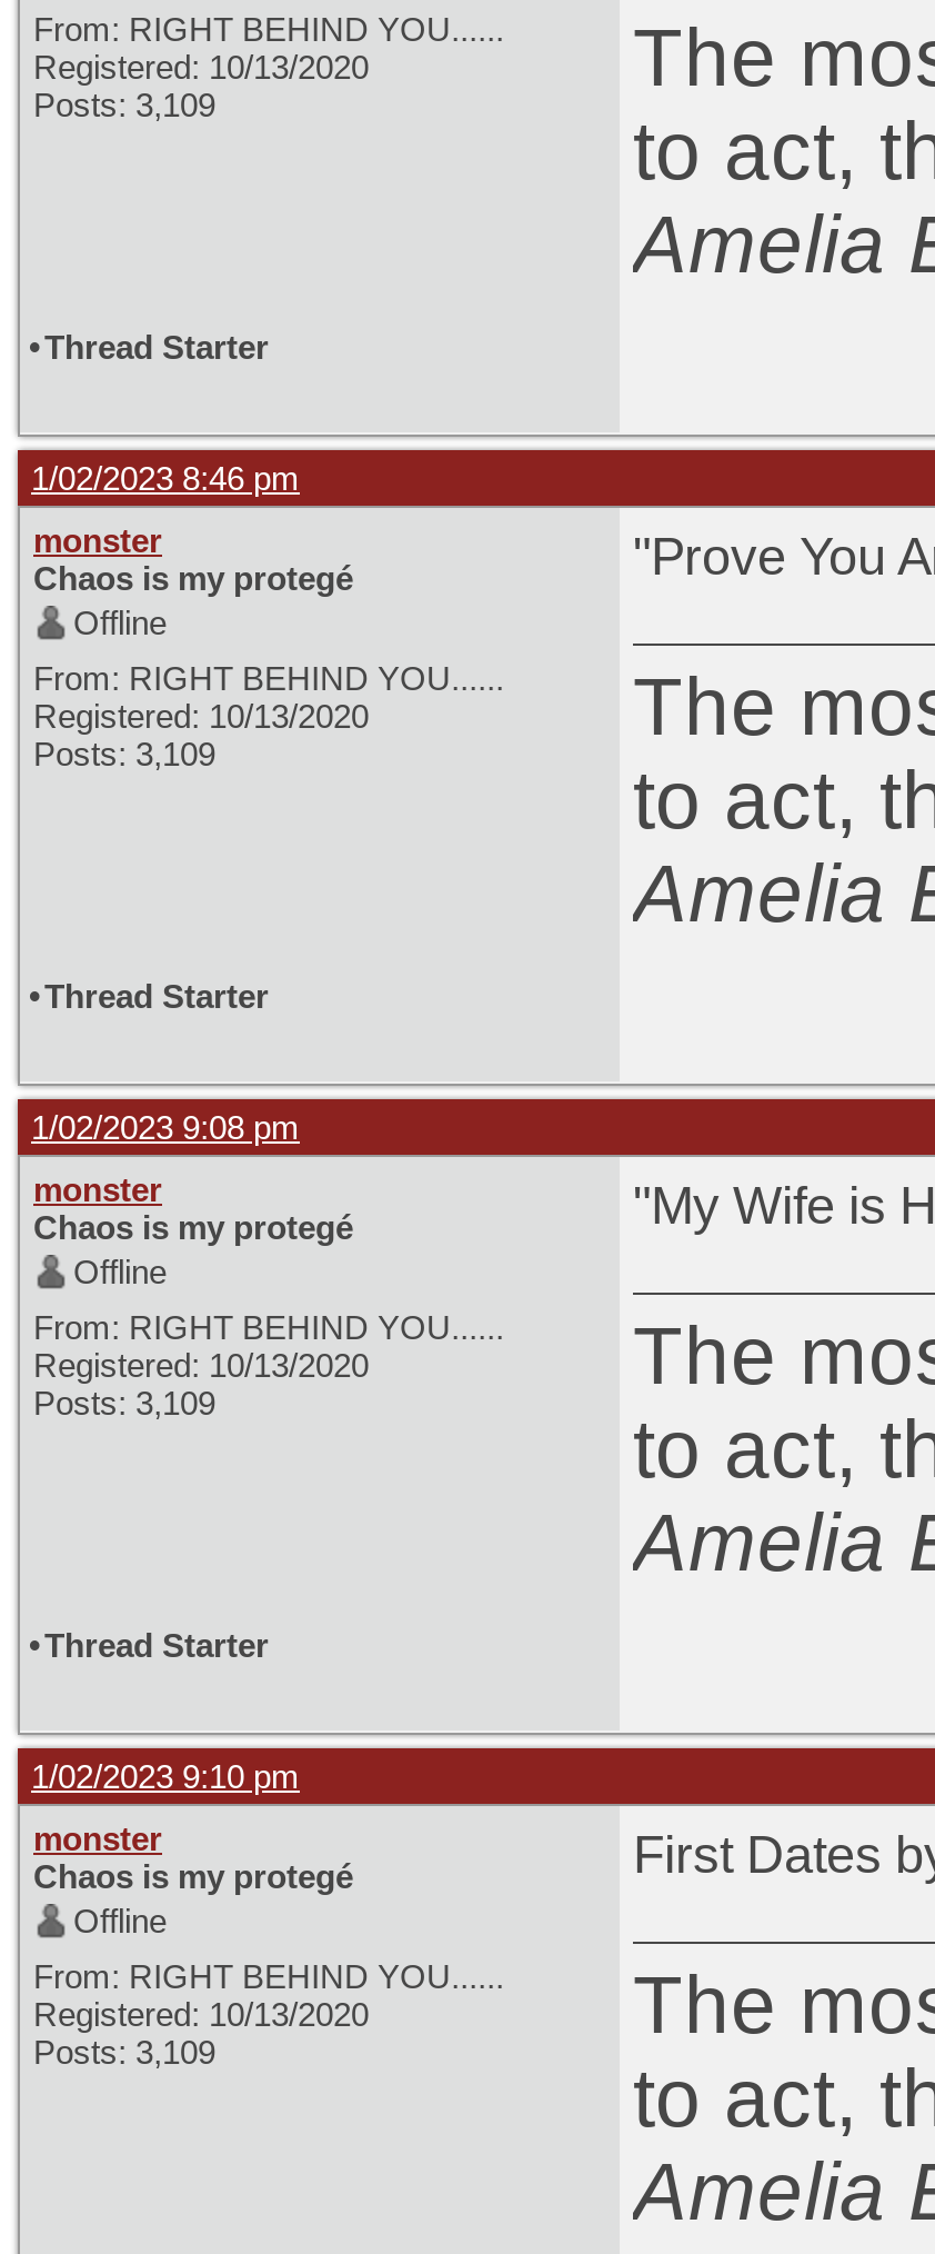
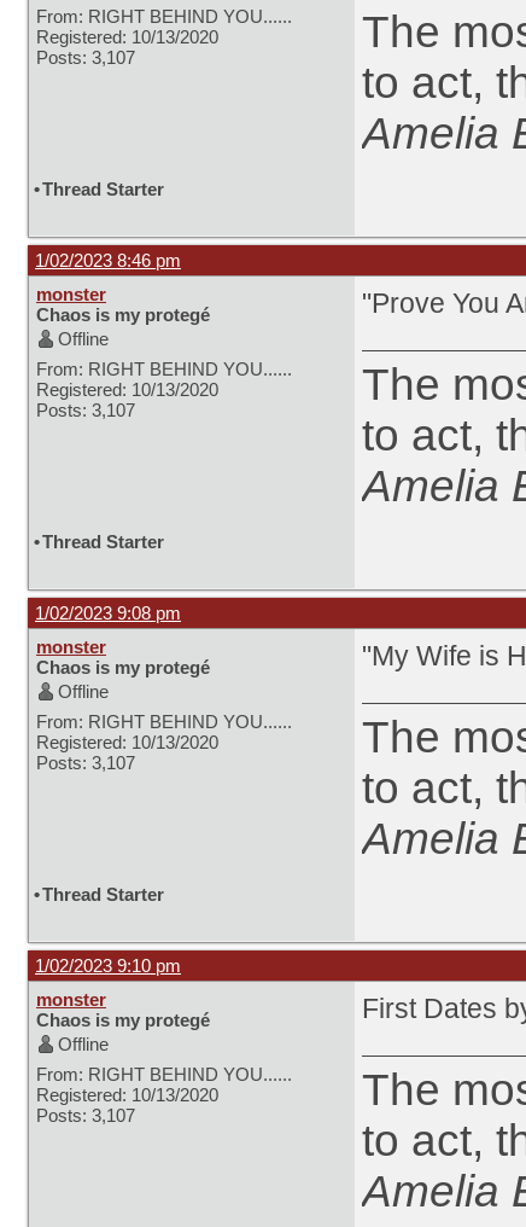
[33,86,215,123] Posts: 3,109 -> [36,47,135,68] Posts: 3,107
[33,735,215,772] Posts: 3,109 -> [36,400,135,420] Posts: 3,107
[33,1384,215,1422] Posts: 3,109 -> [36,752,135,773] Posts: 3,107
[33,2033,215,2071] Posts: 3,109 -> [36,1105,135,1126] Posts: 3,107

